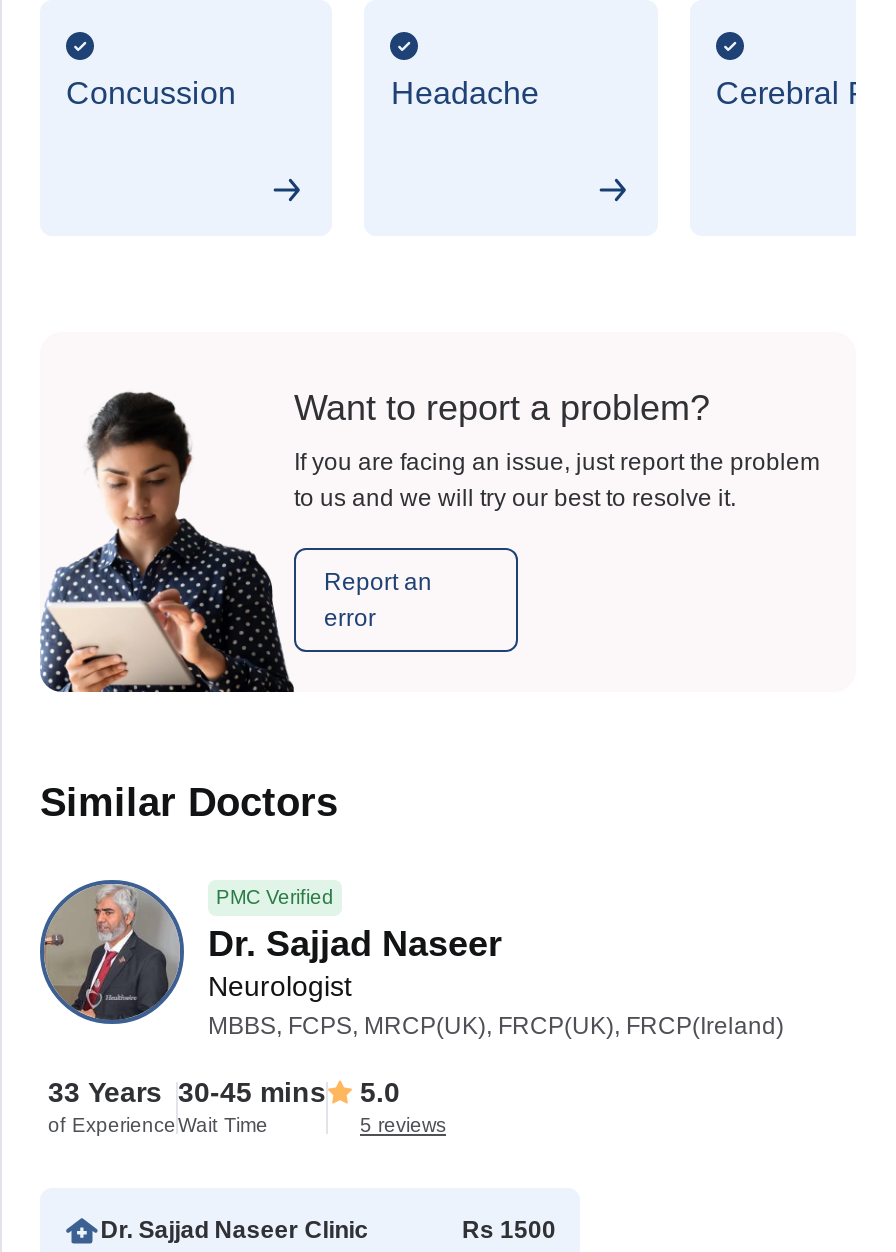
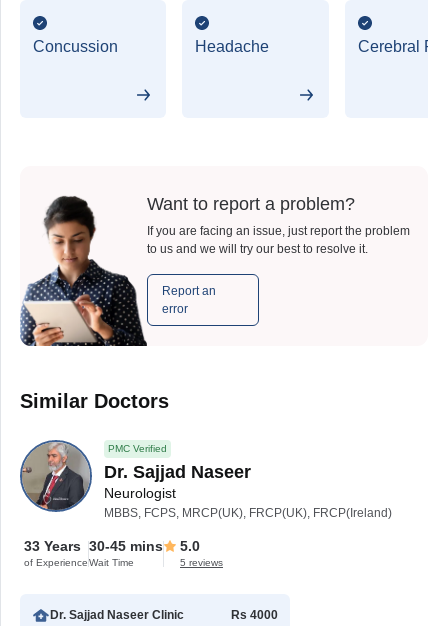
[462,1216,556,1244] Rs 1500 -> [231,608,278,622] Rs 4000

